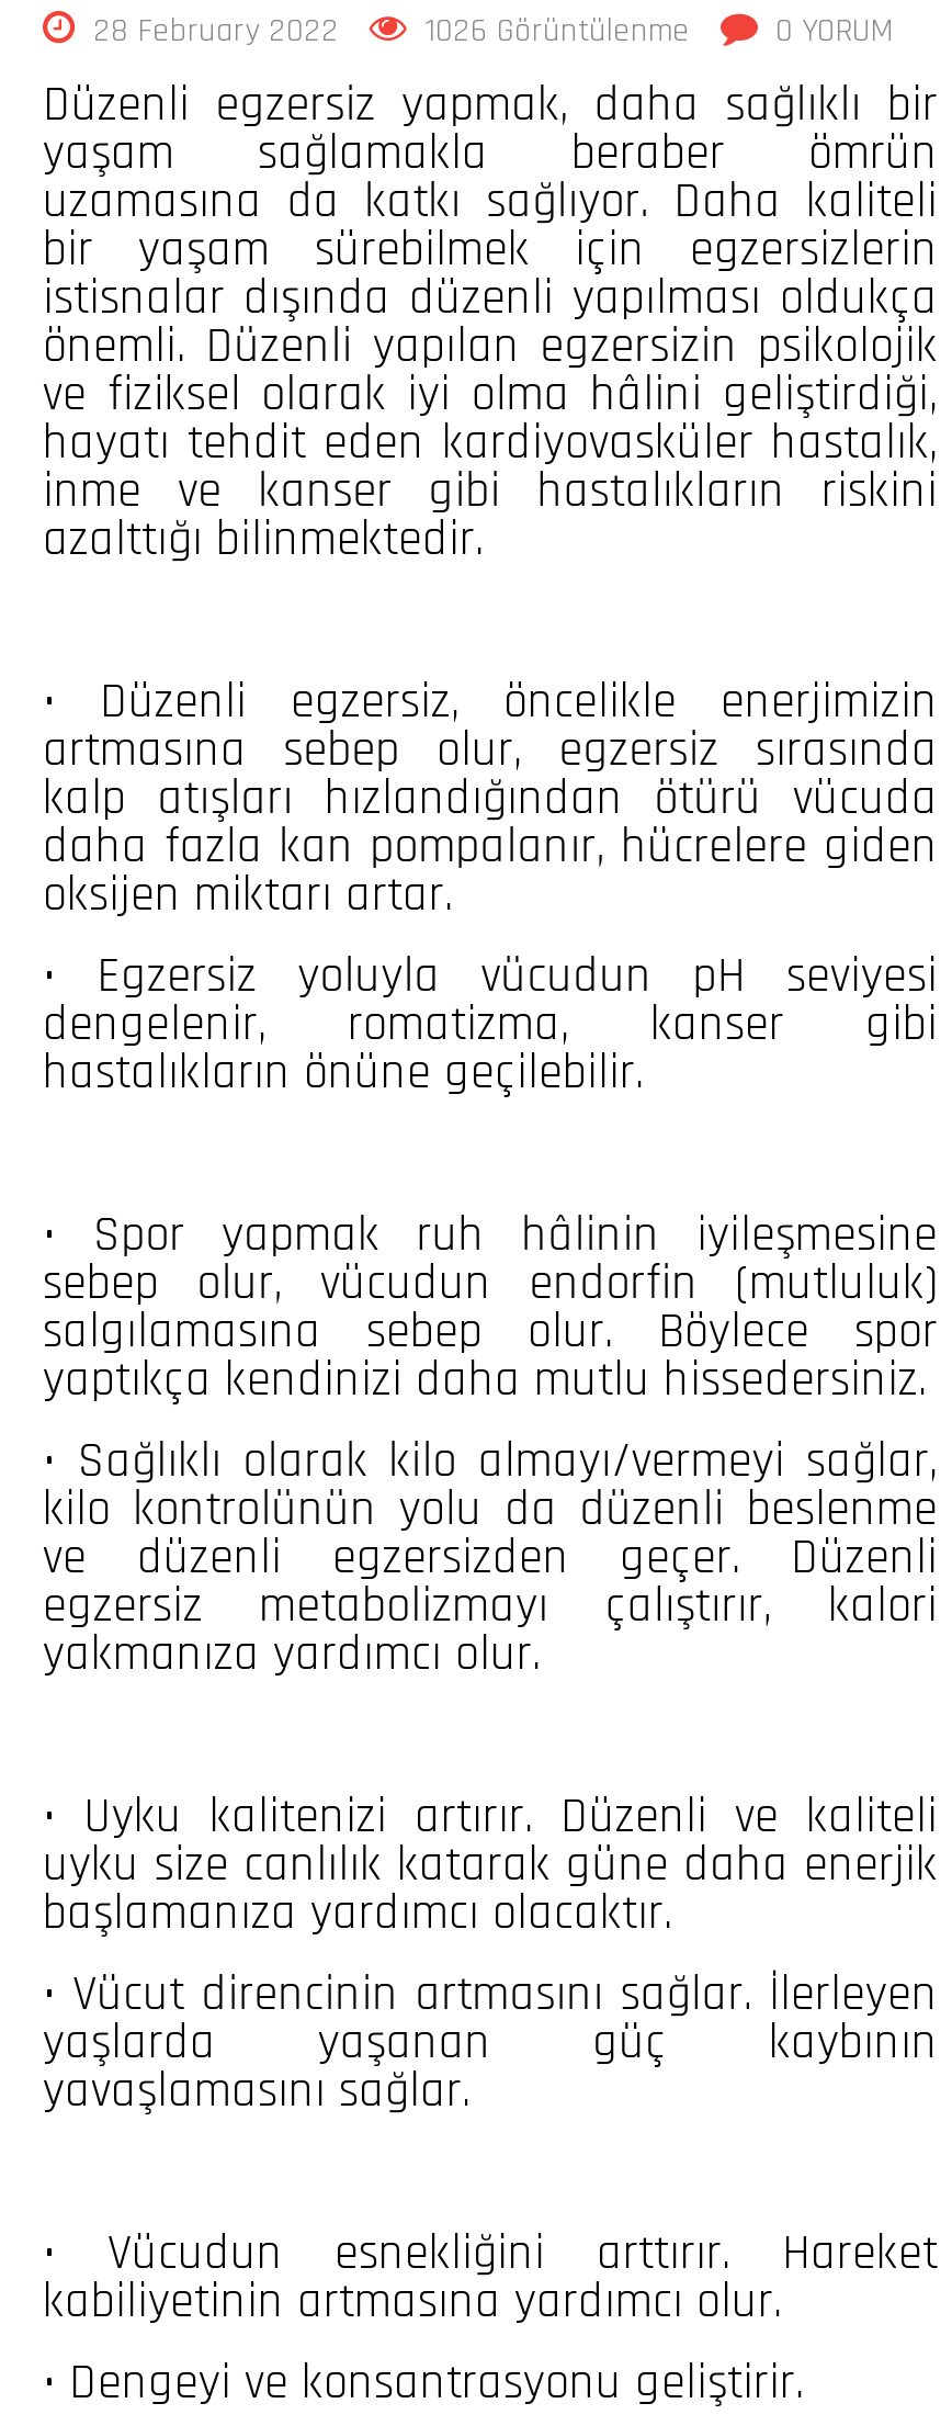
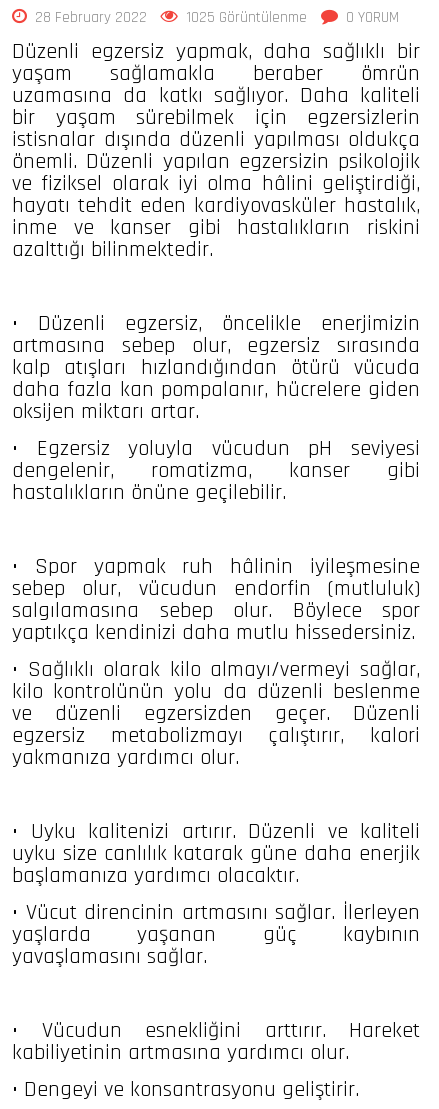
[424,11,690,52] 1026 Görüntülenme -> [186,8,307,27] 1025 Görüntülenme

